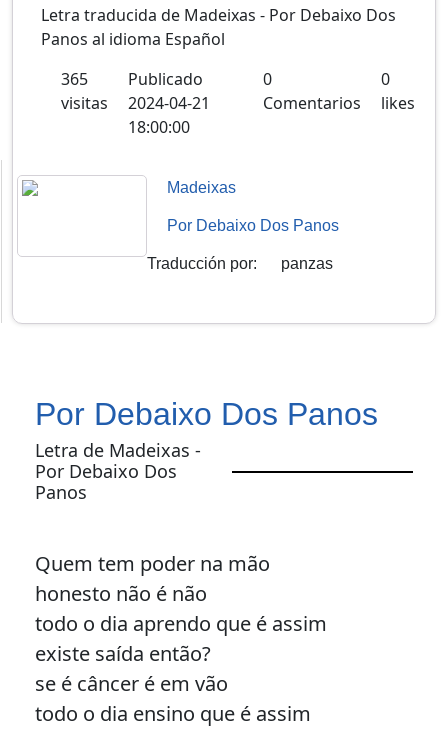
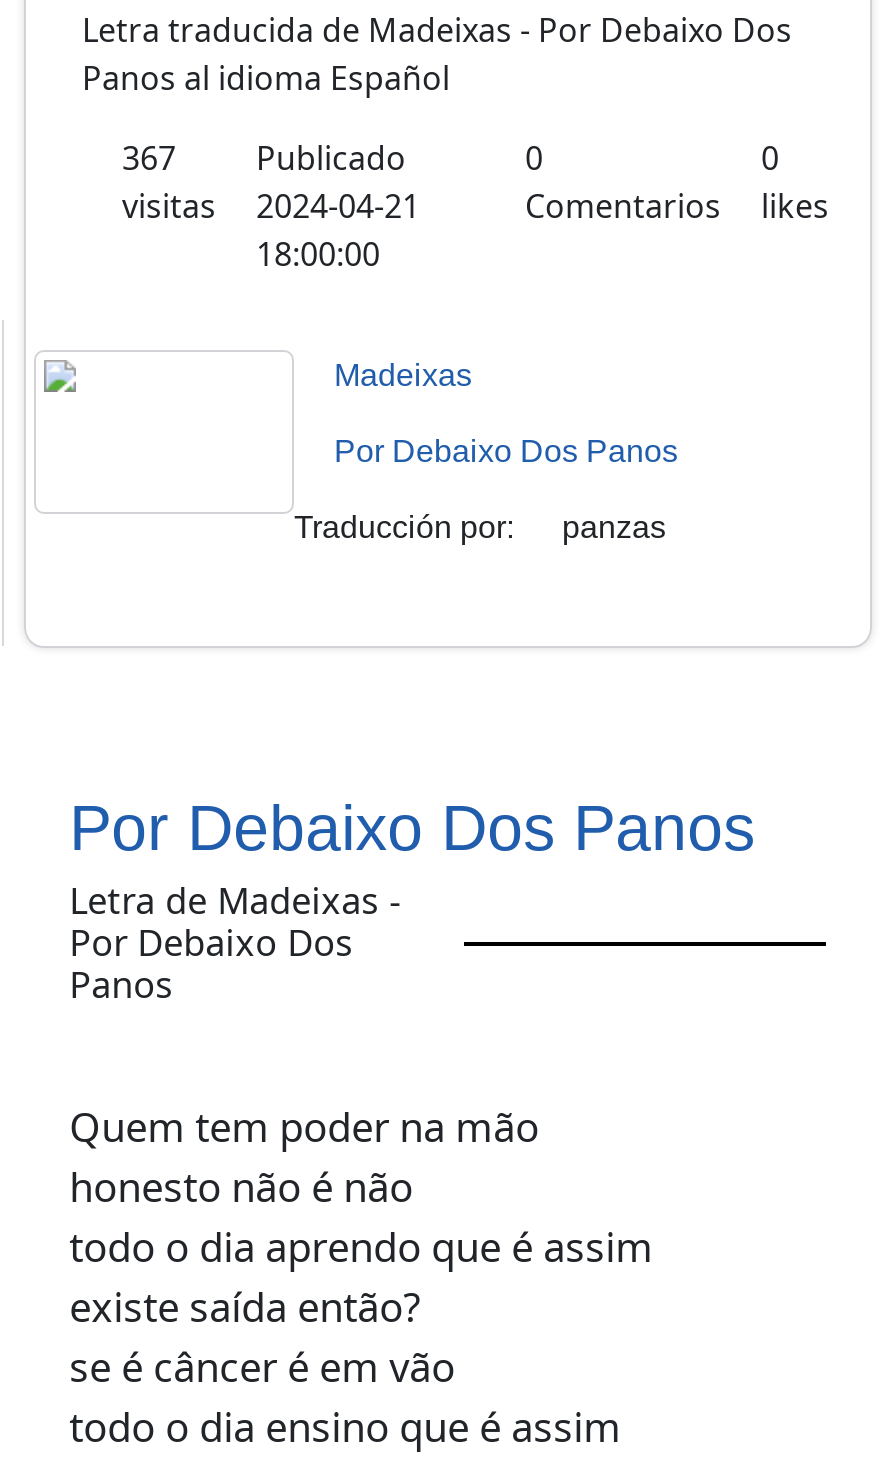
[61,68,203,90] 365 Publicado -> [122,136,406,180] 367 Publicado

